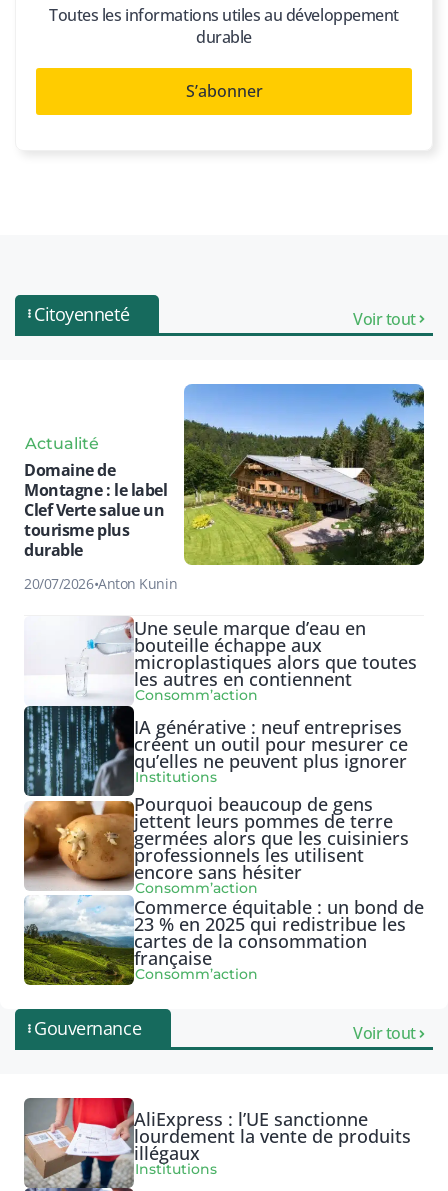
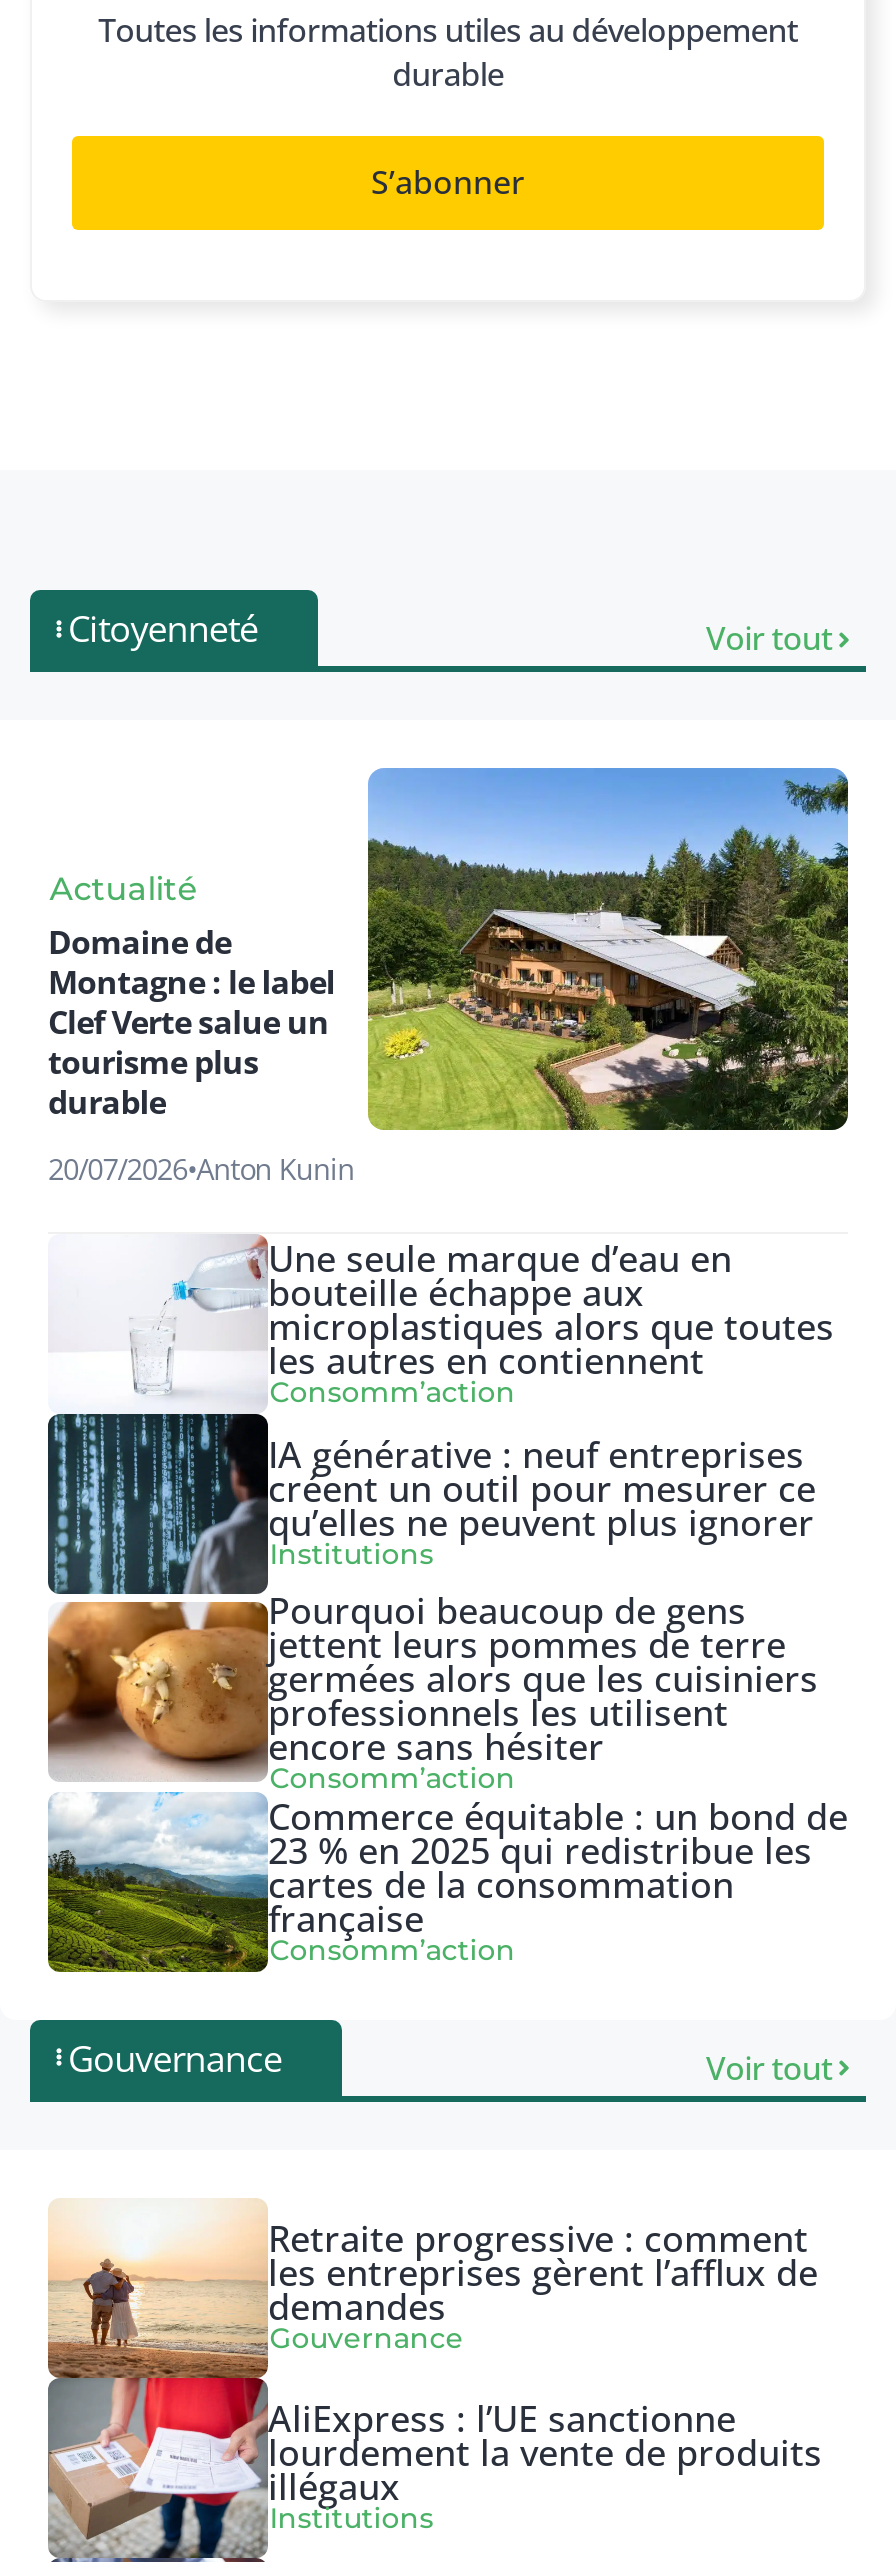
none -> [48,2198,818,2380] [image] | Retraite progressive : comment | les entreprises gèrent l’afflux de | demandes | Gouvernance

